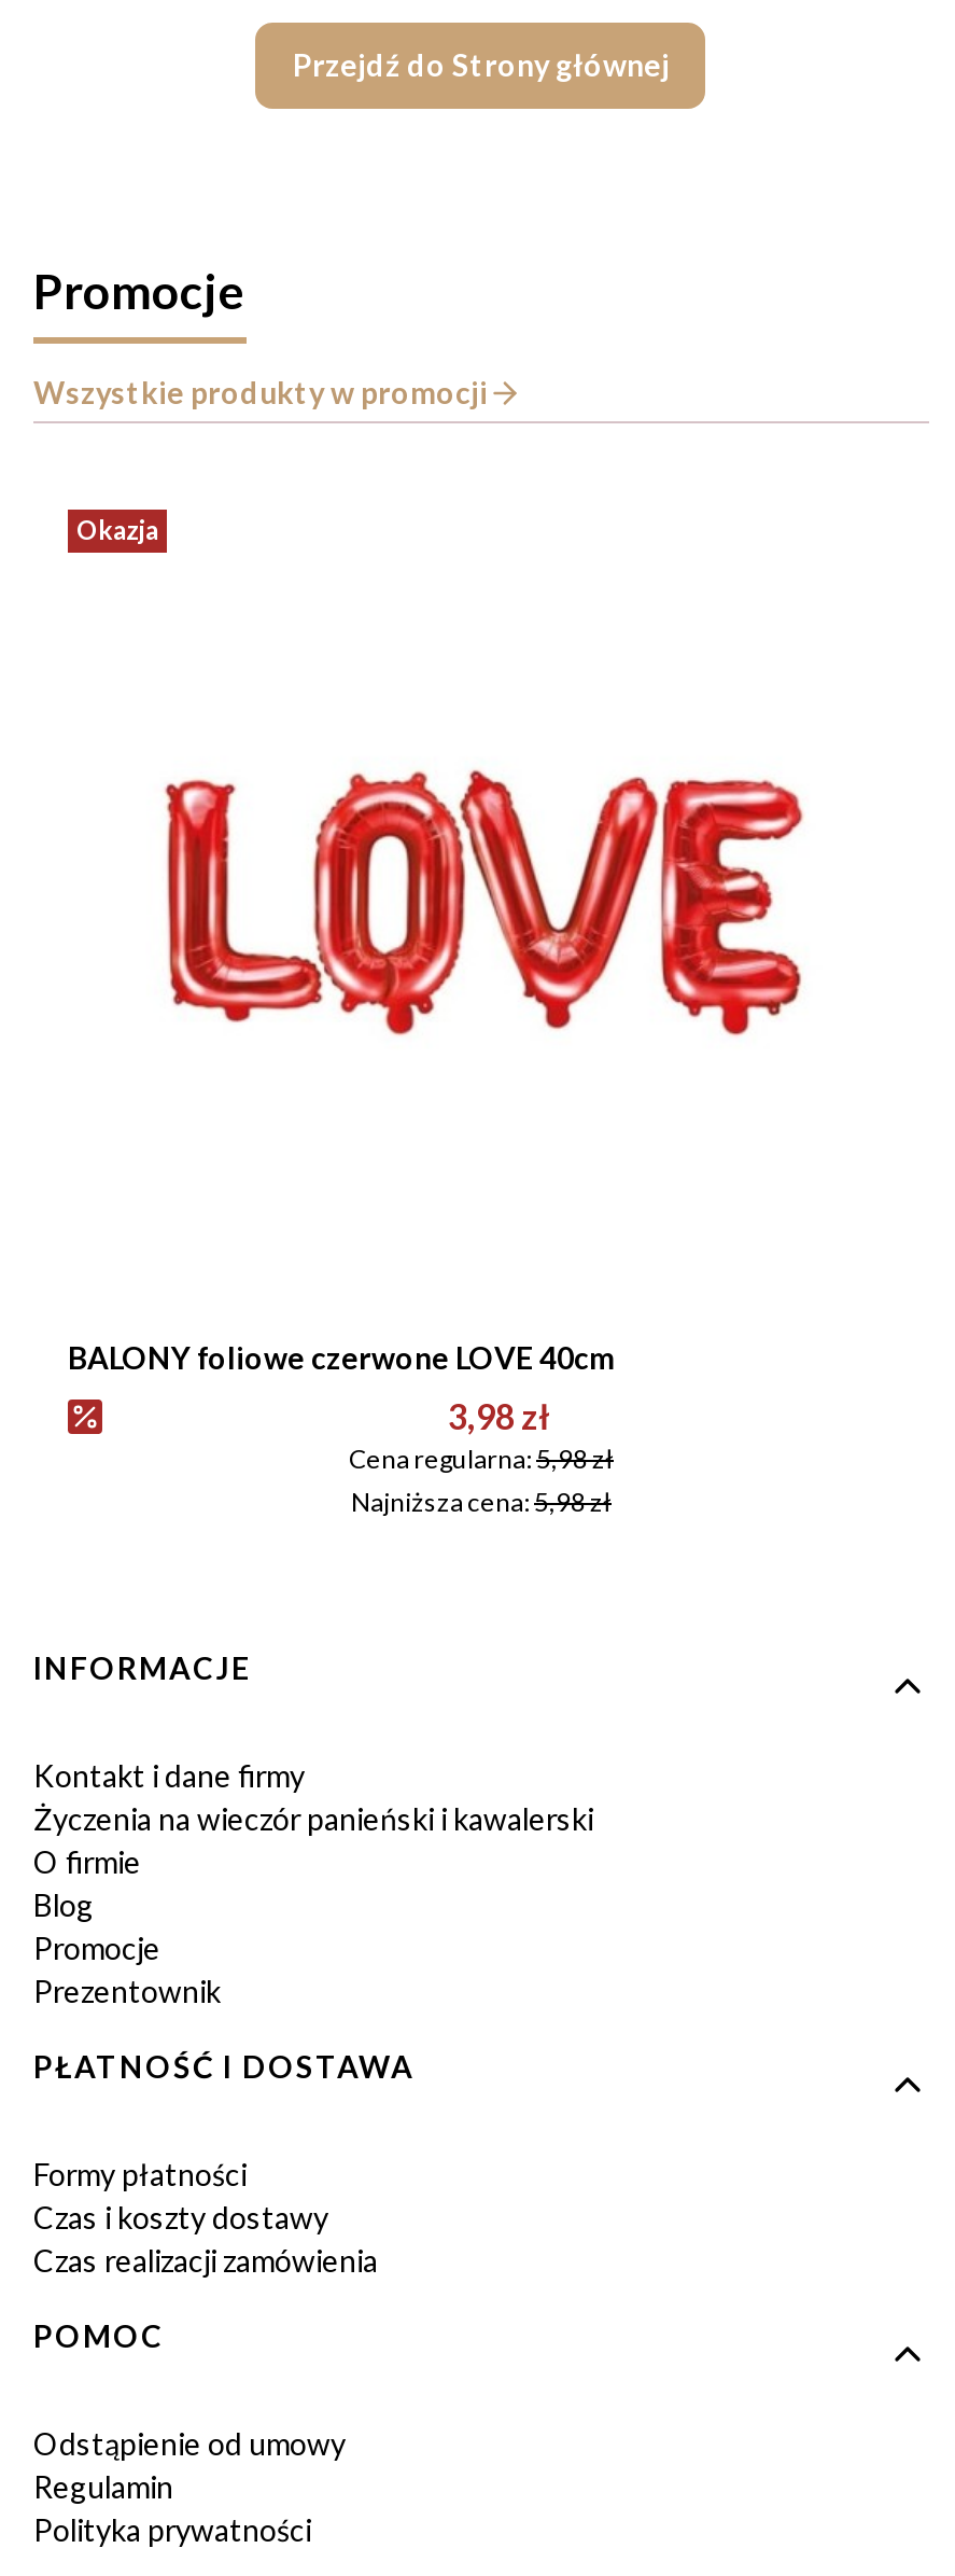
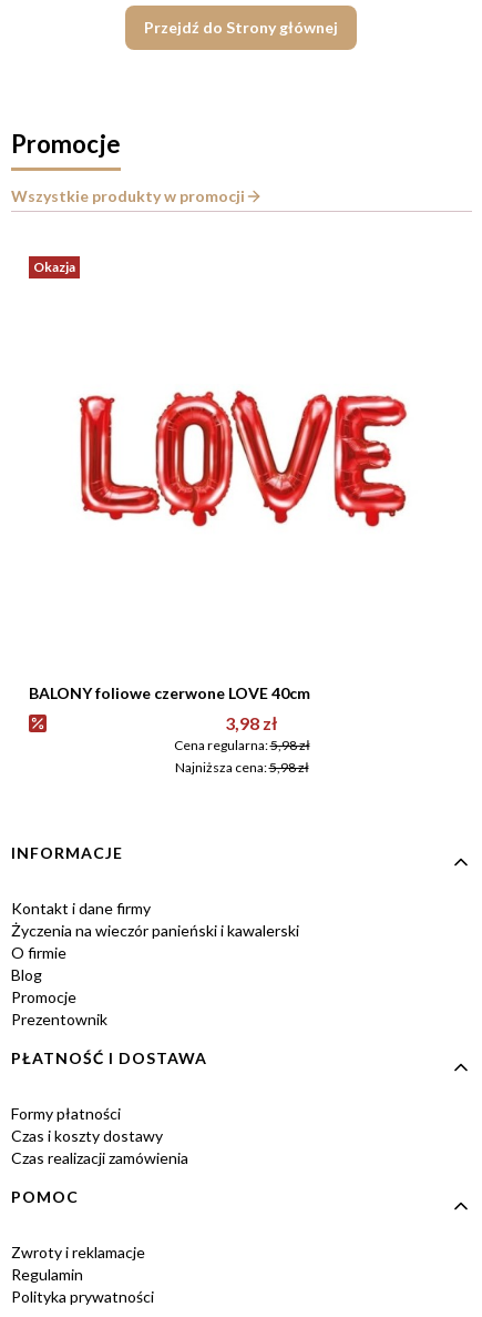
[33,2426,346,2462] Odstąpienie od umowy -> [11,1243,145,1262] Zwroty i reklamacje

